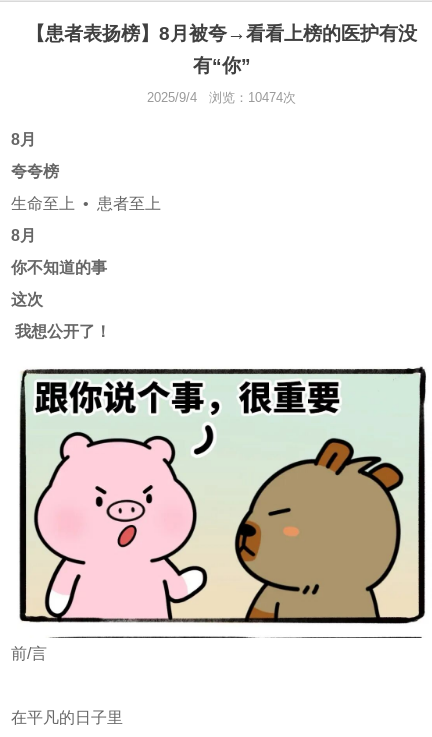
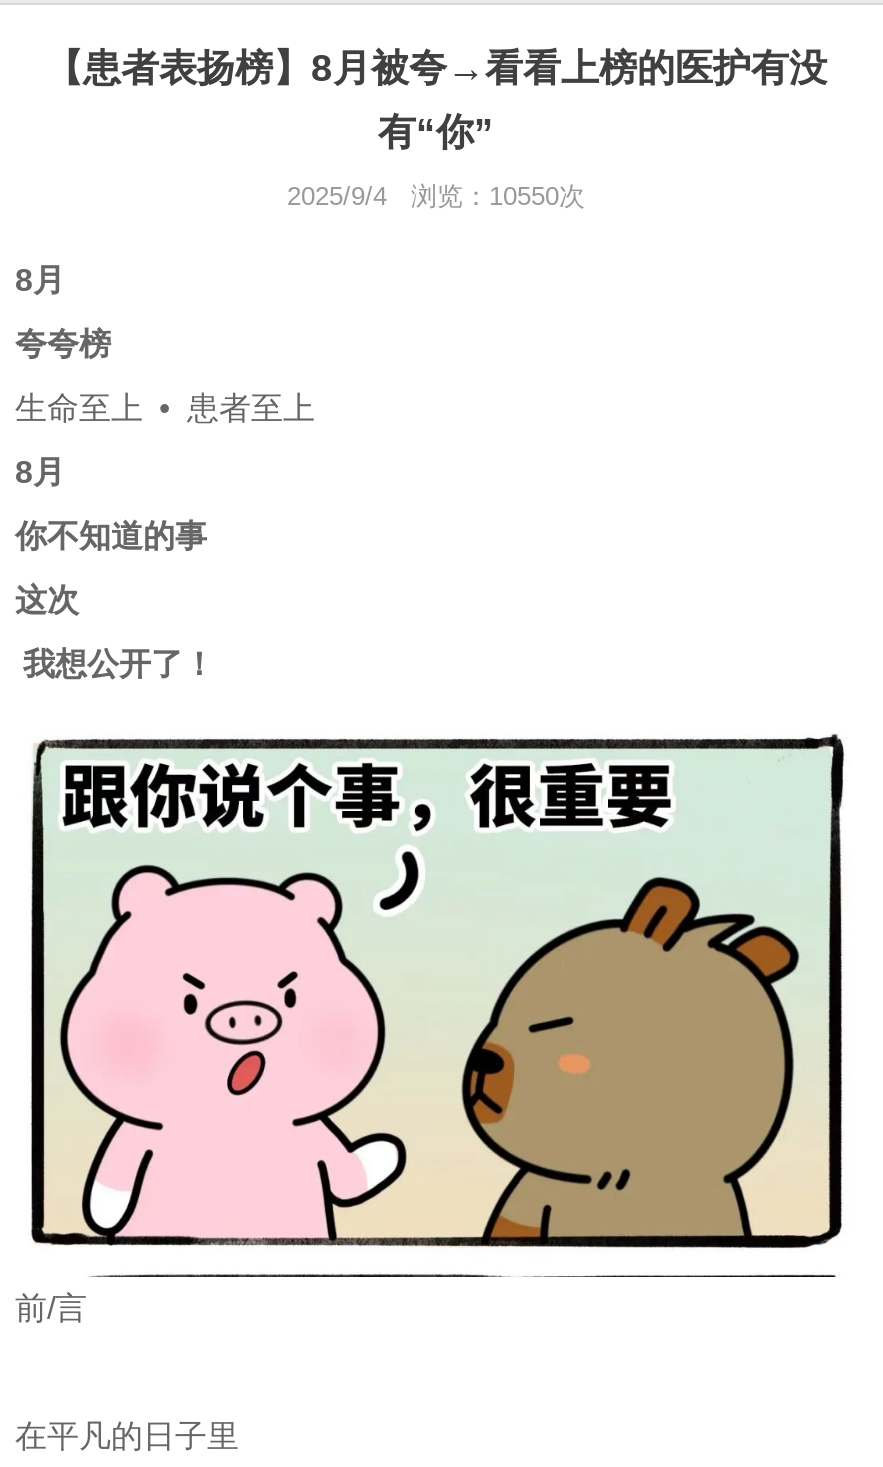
[147,90,296,105] 2025/9/4 浏览：10474次 -> [287,181,585,211] 2025/9/4 浏览：10550次

